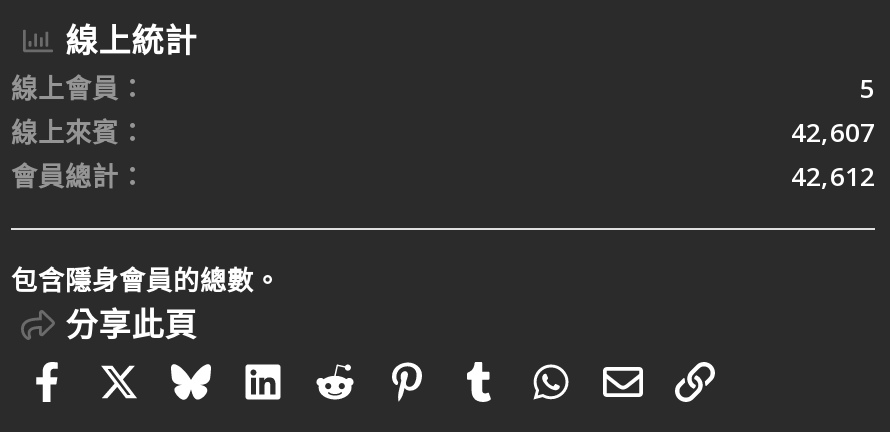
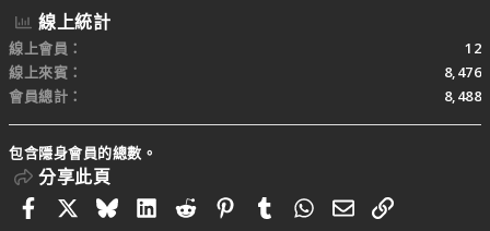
[860,70,875,106] 5 -> [465,38,481,58] 12
[791,114,875,150] 42,607 -> [444,62,481,82] 8,476
[791,158,875,194] 42,612 -> [444,86,481,106] 8,488

